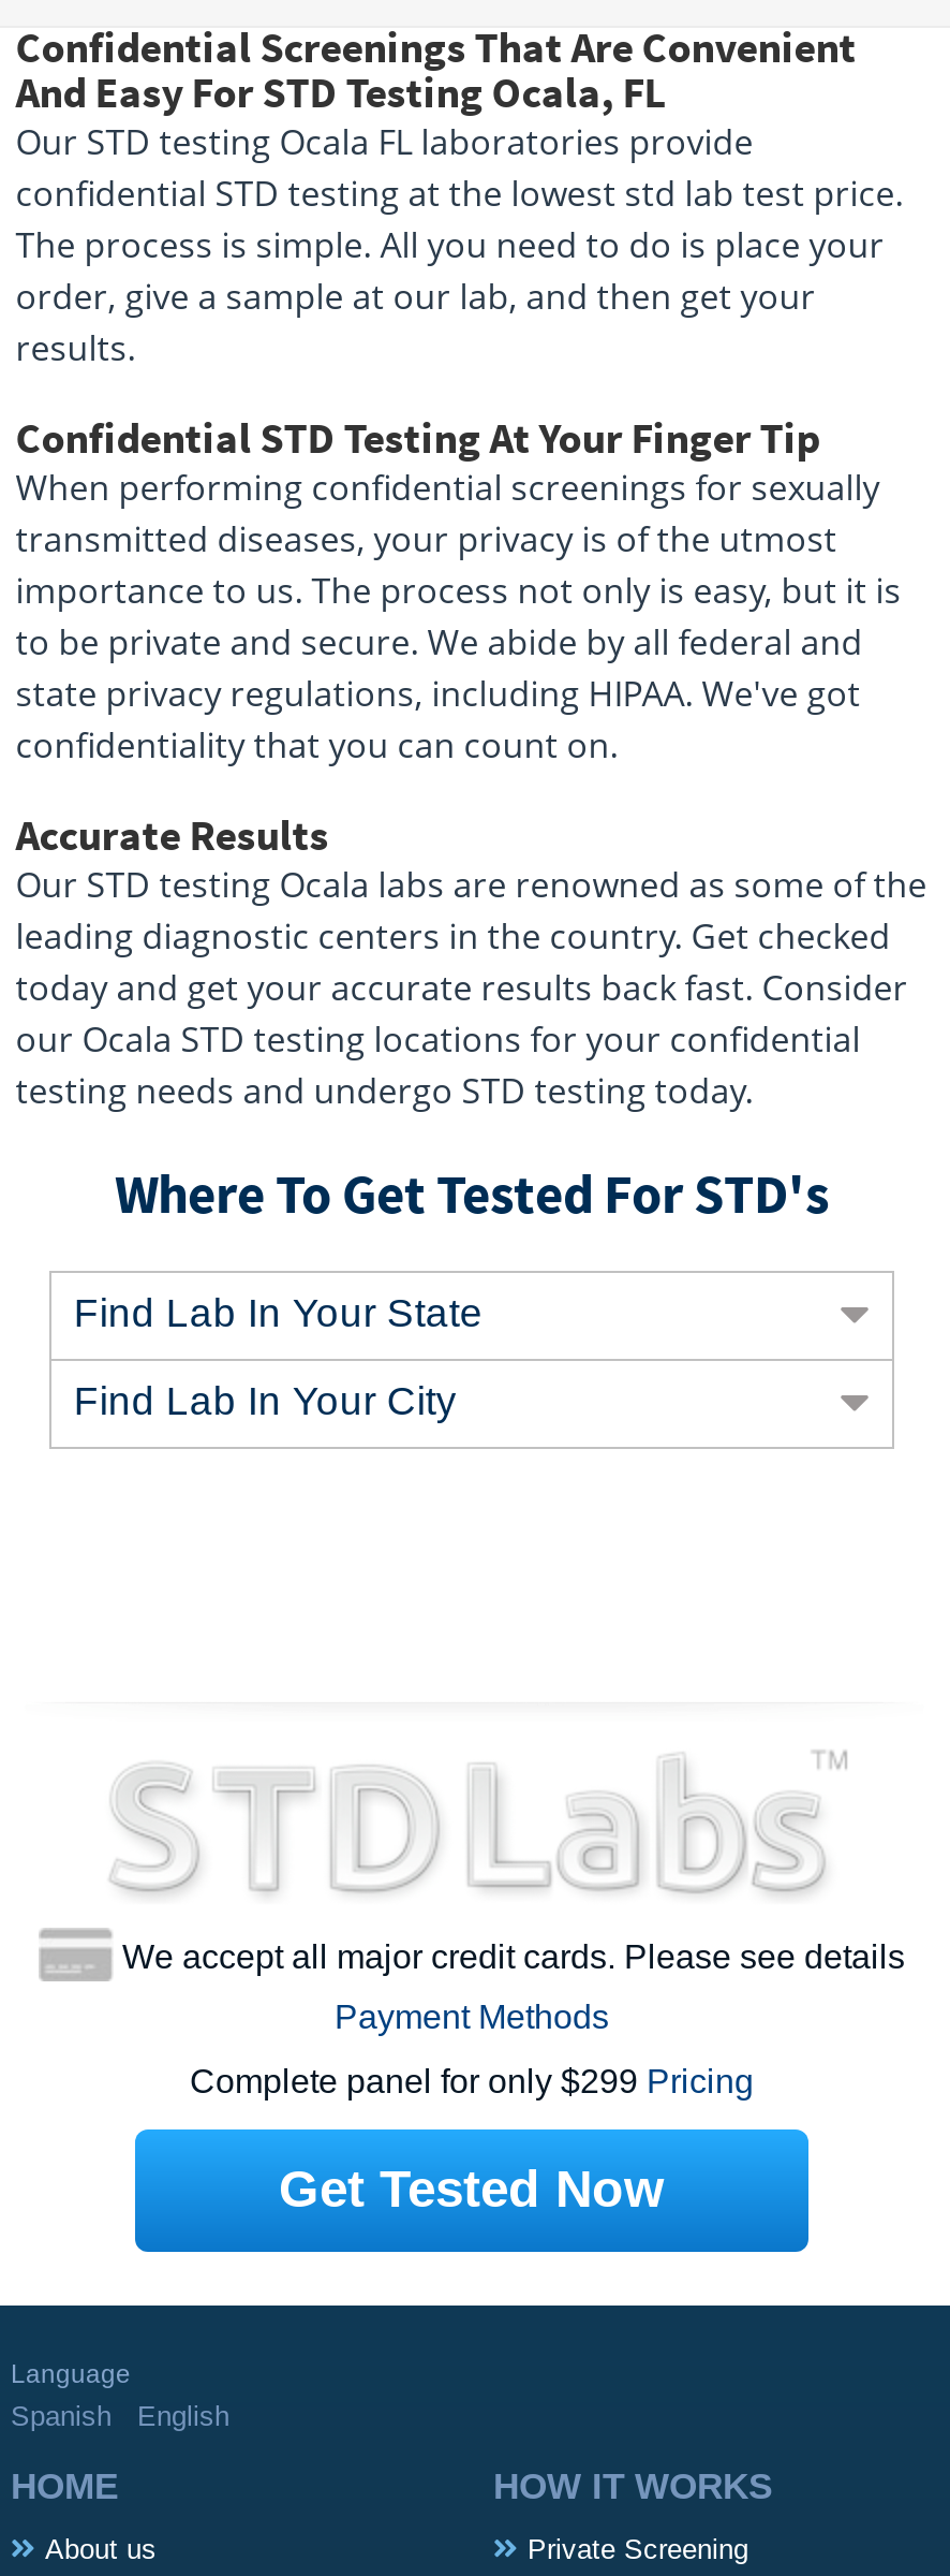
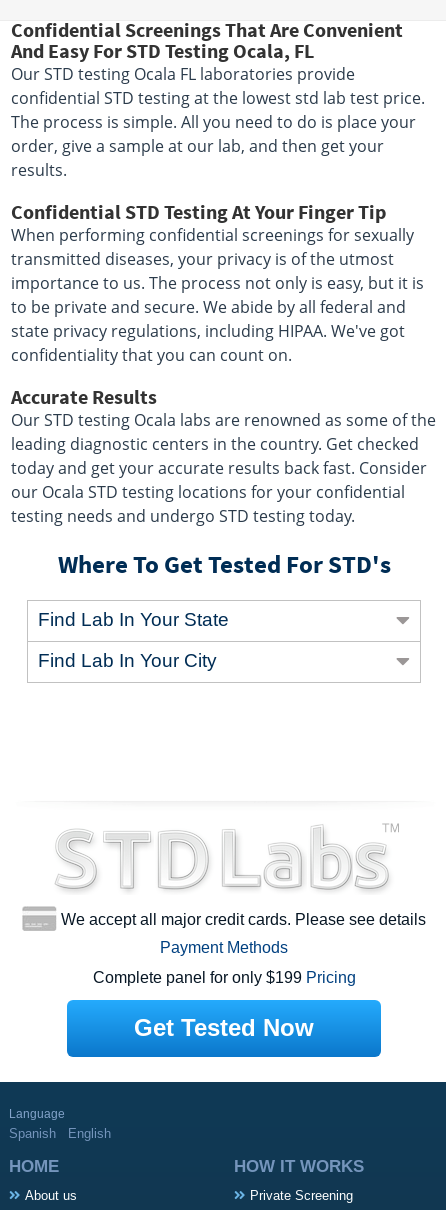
[190,2063,754,2100] Complete panel for only $299 Pricing -> [92,969,355,986] Complete panel for only $199 Pricing

